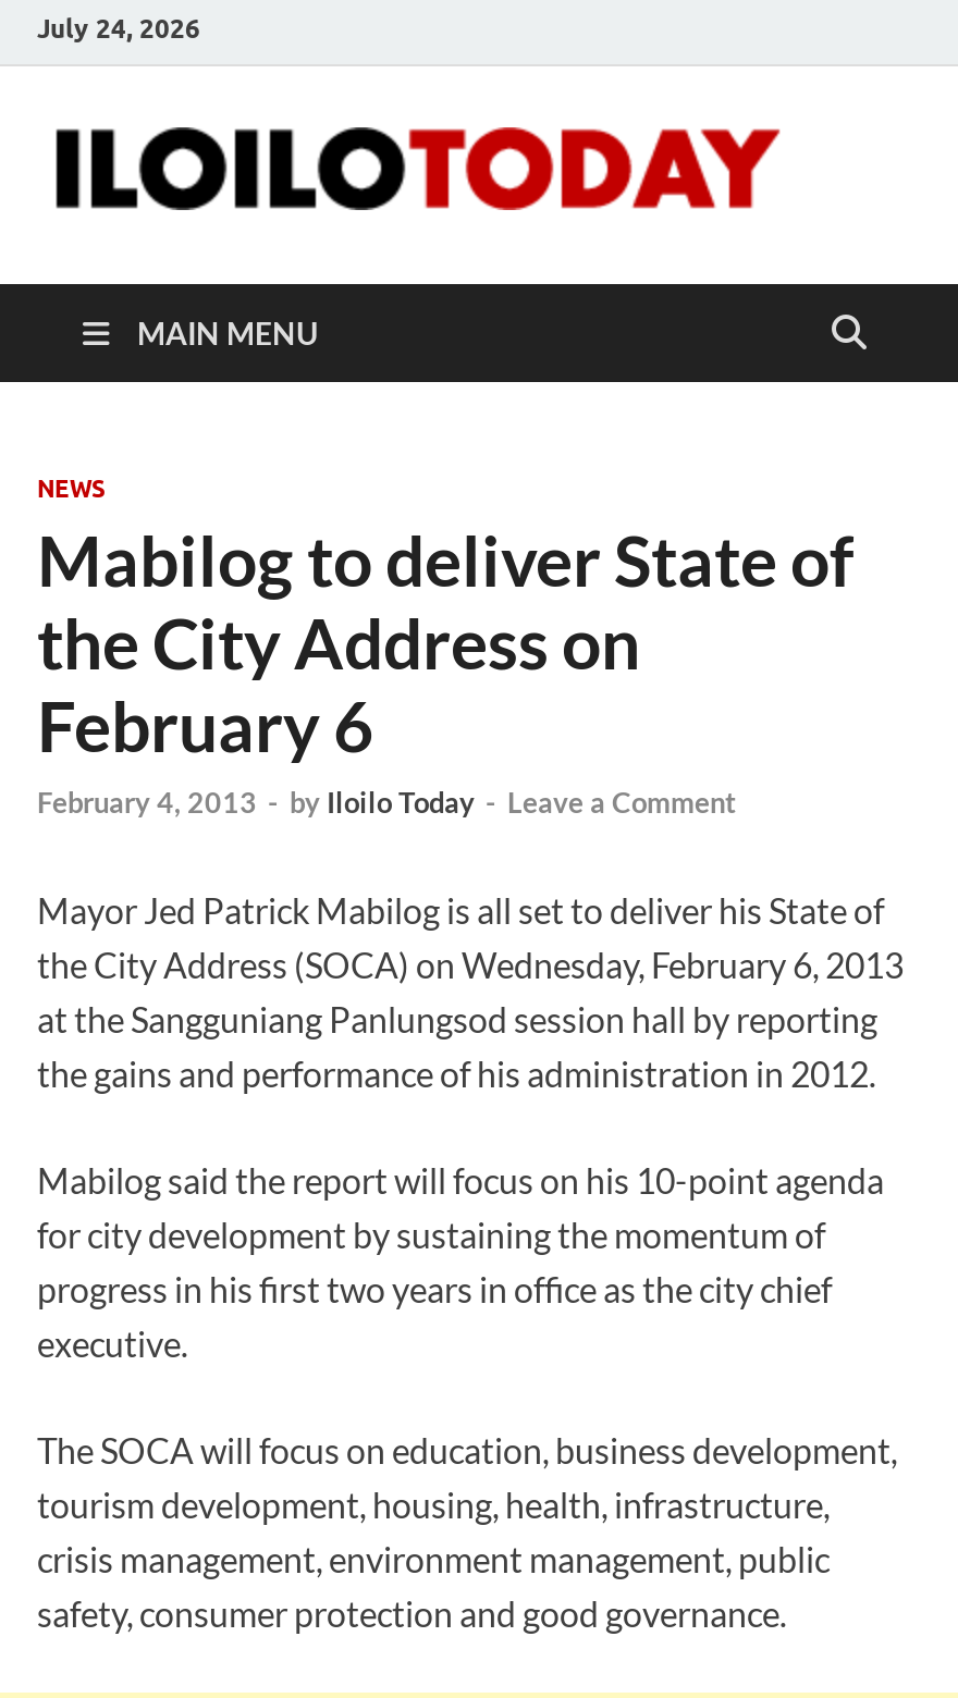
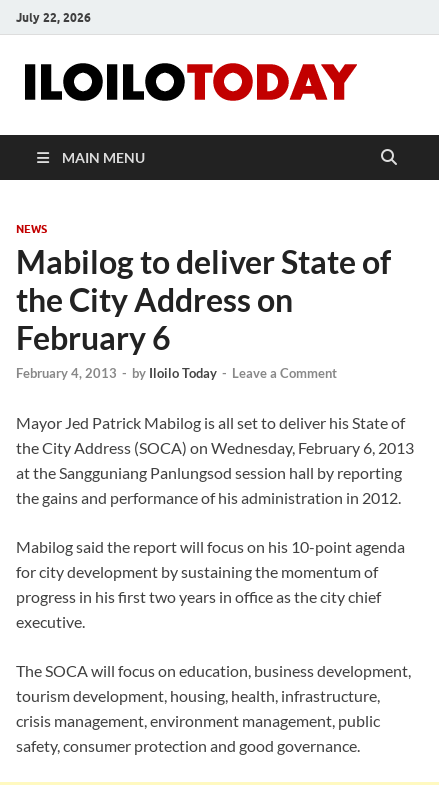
[37,11,200,44] July 24, 2026 -> [16,9,91,24] July 22, 2026

